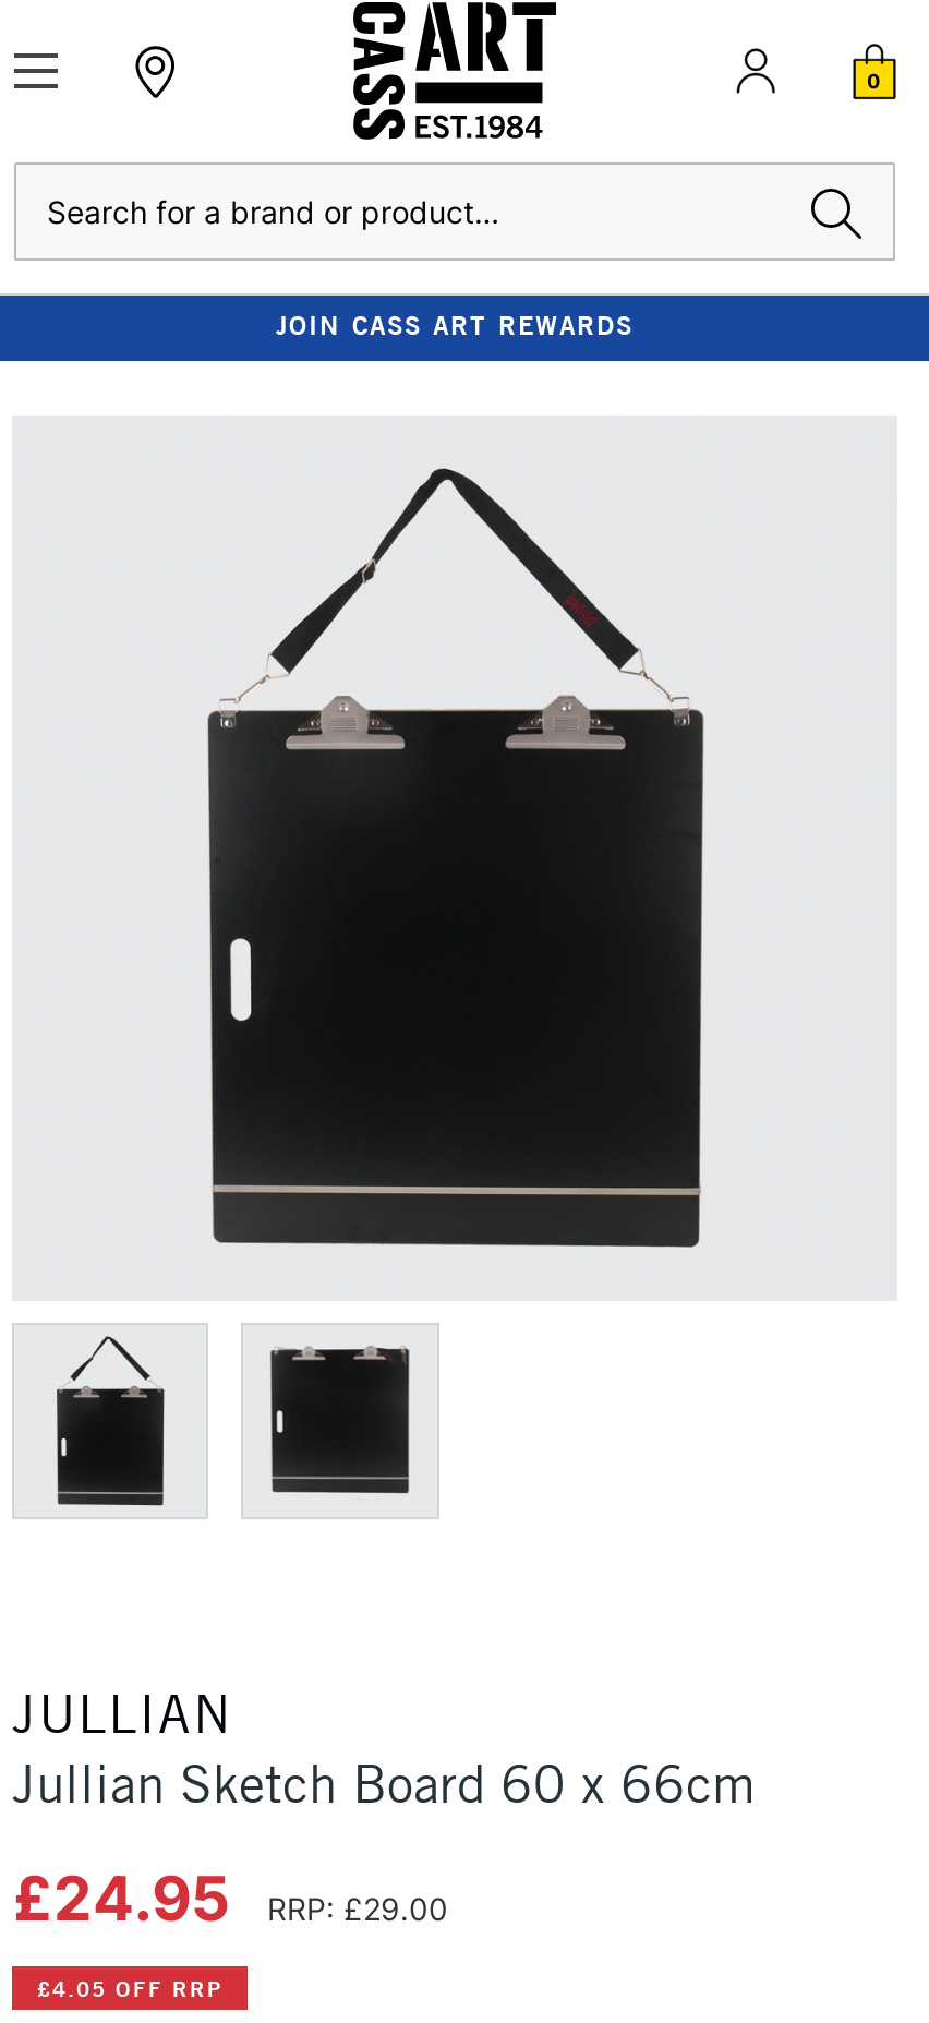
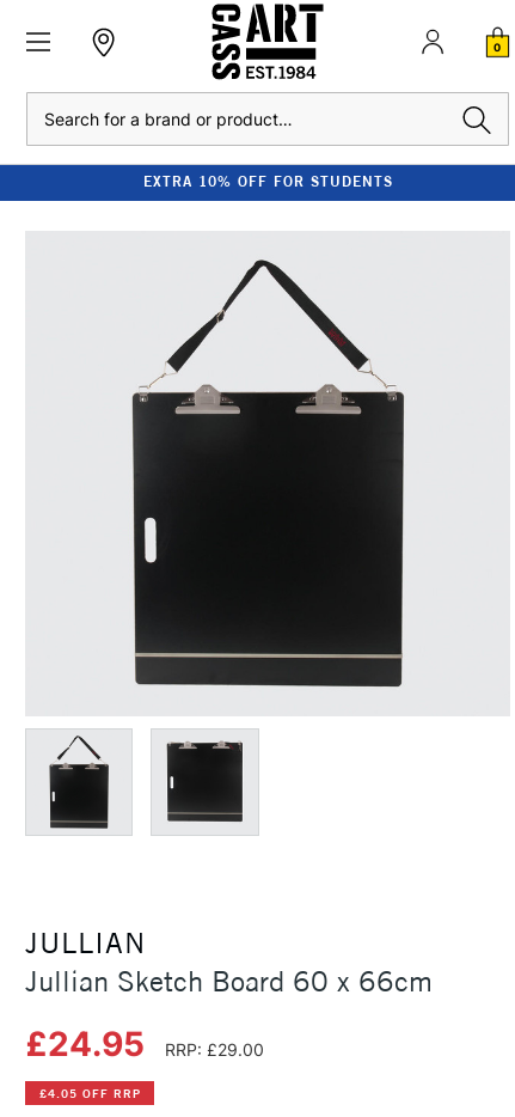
[276,309,634,341] JOIN CASS ART REWARDS -> [143,172,393,190] EXTRA 10% OFF FOR STUDENTS

